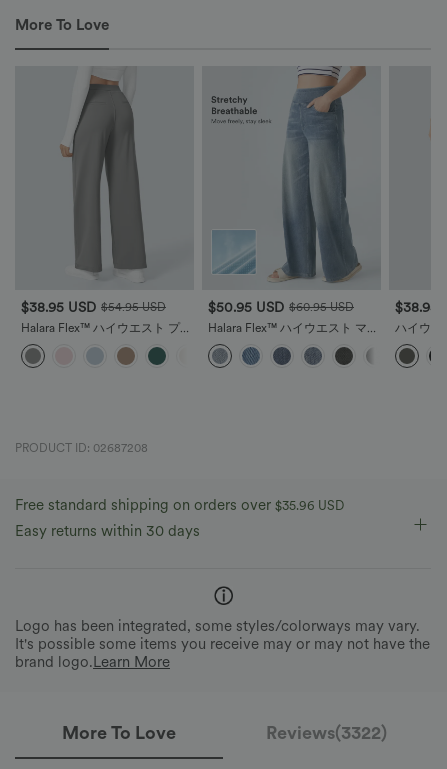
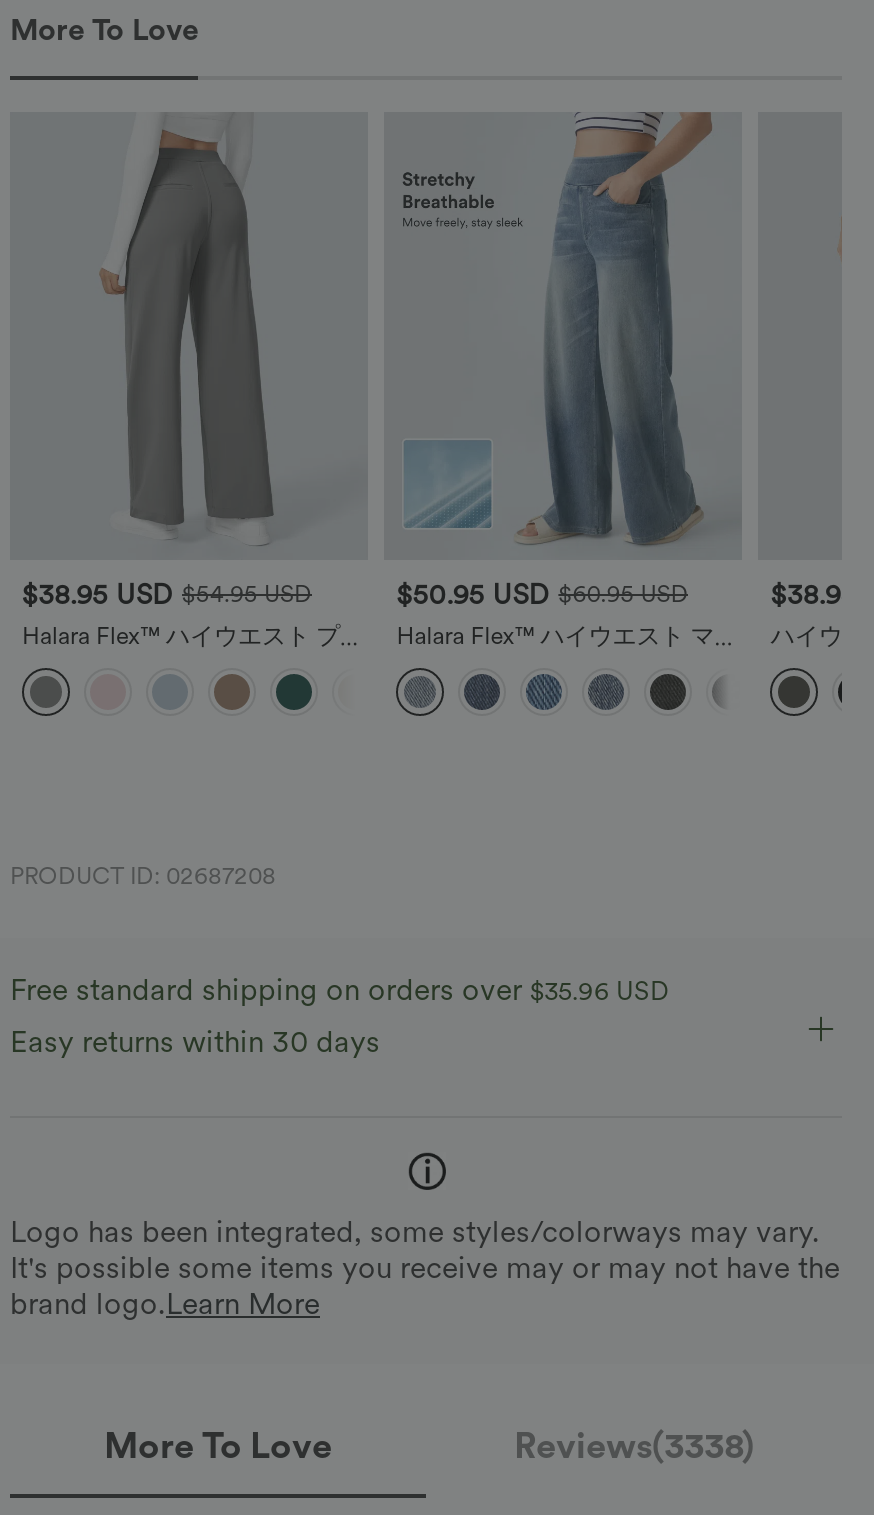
[266,722,387,743] Reviews(3322) -> [514,1425,754,1467] Reviews(3338)

